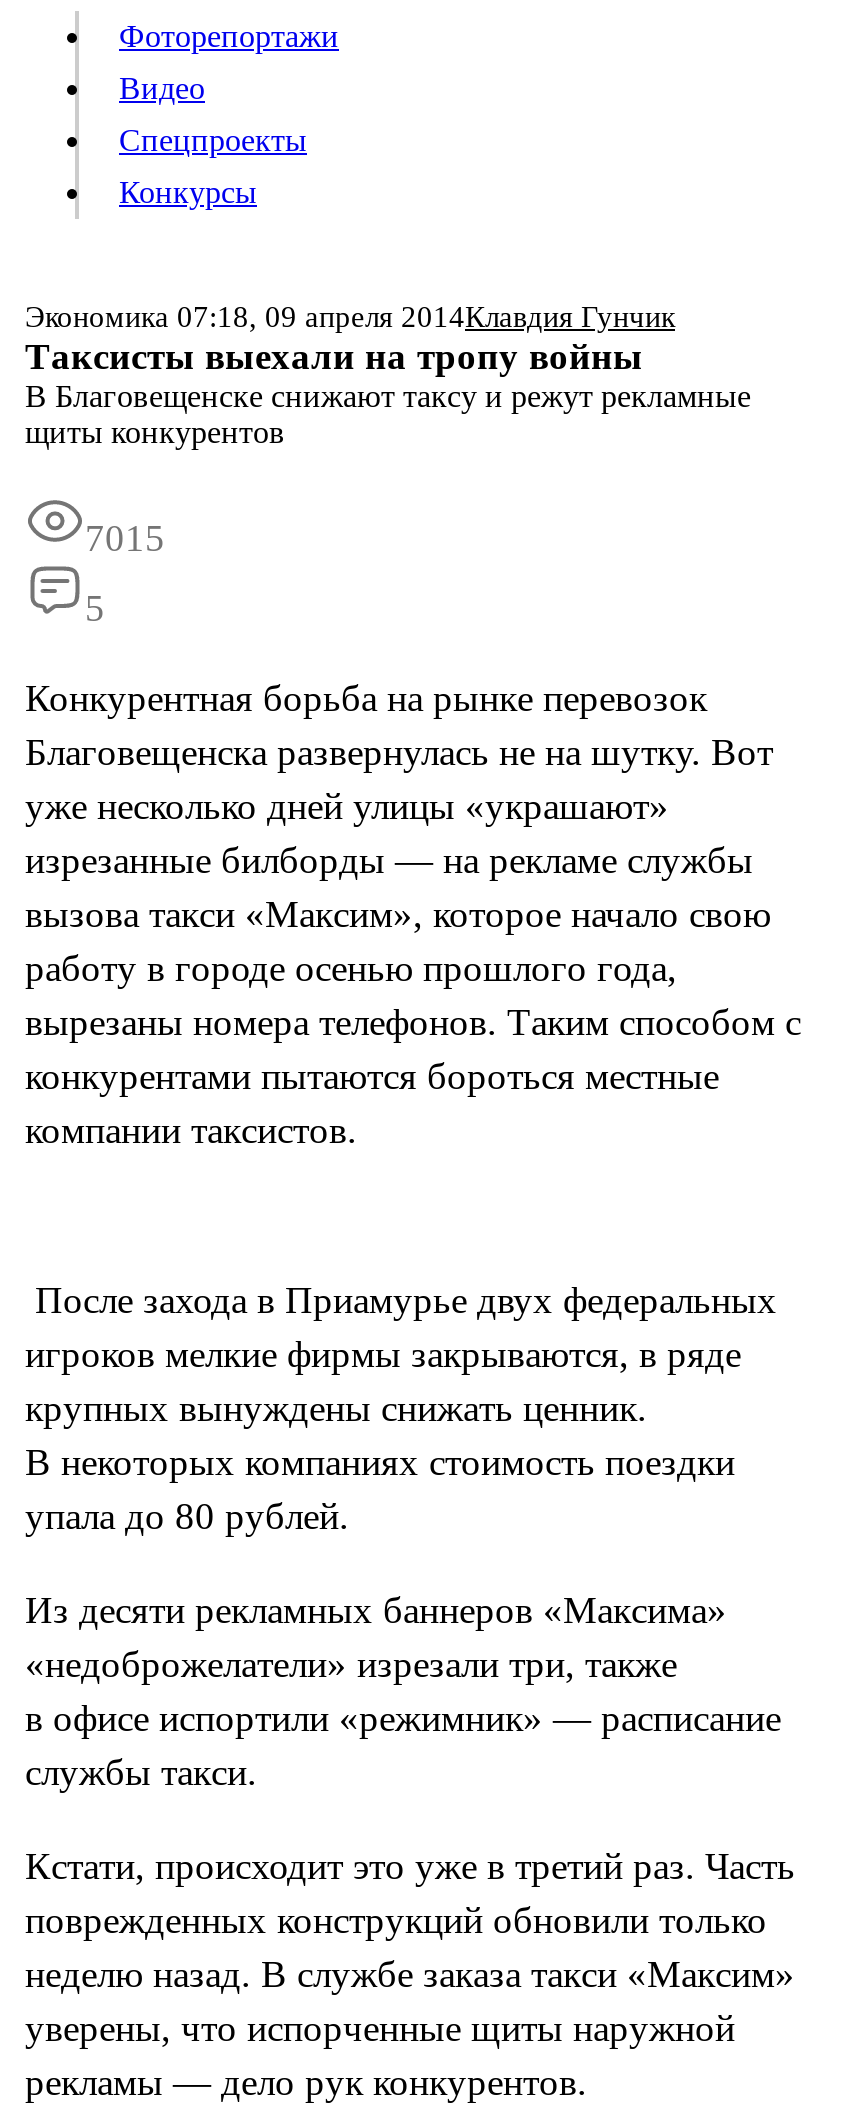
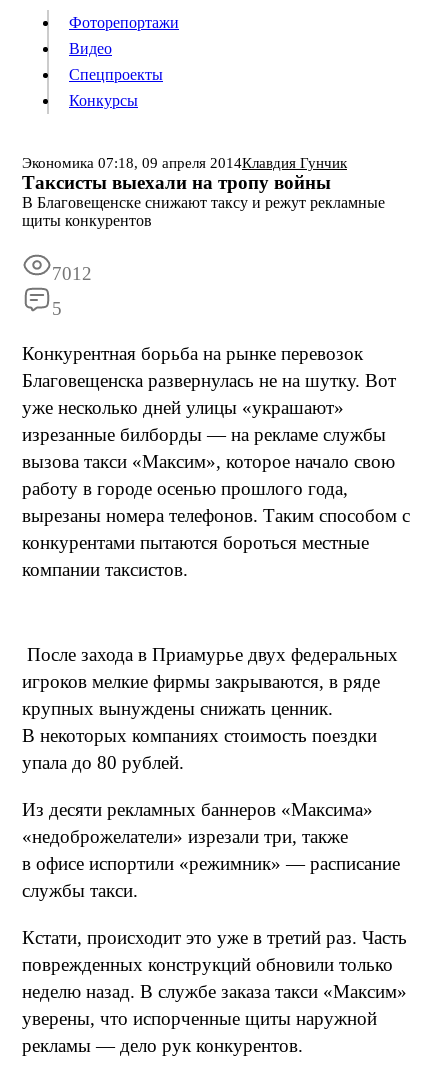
[85,518,165,560] 7015 -> [52,263,92,284] 7012

